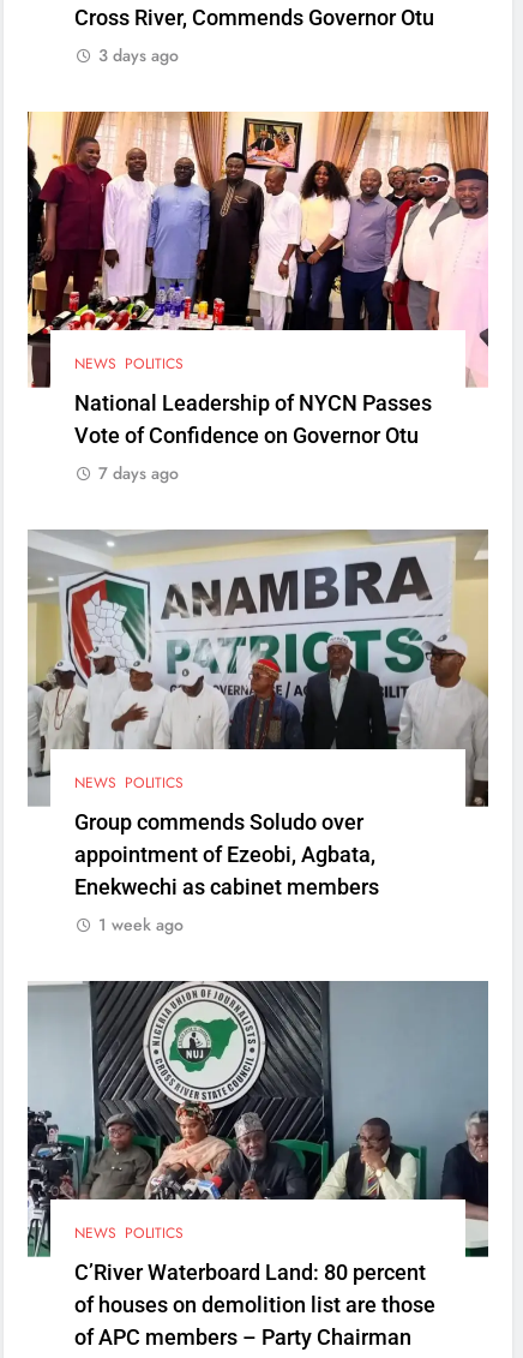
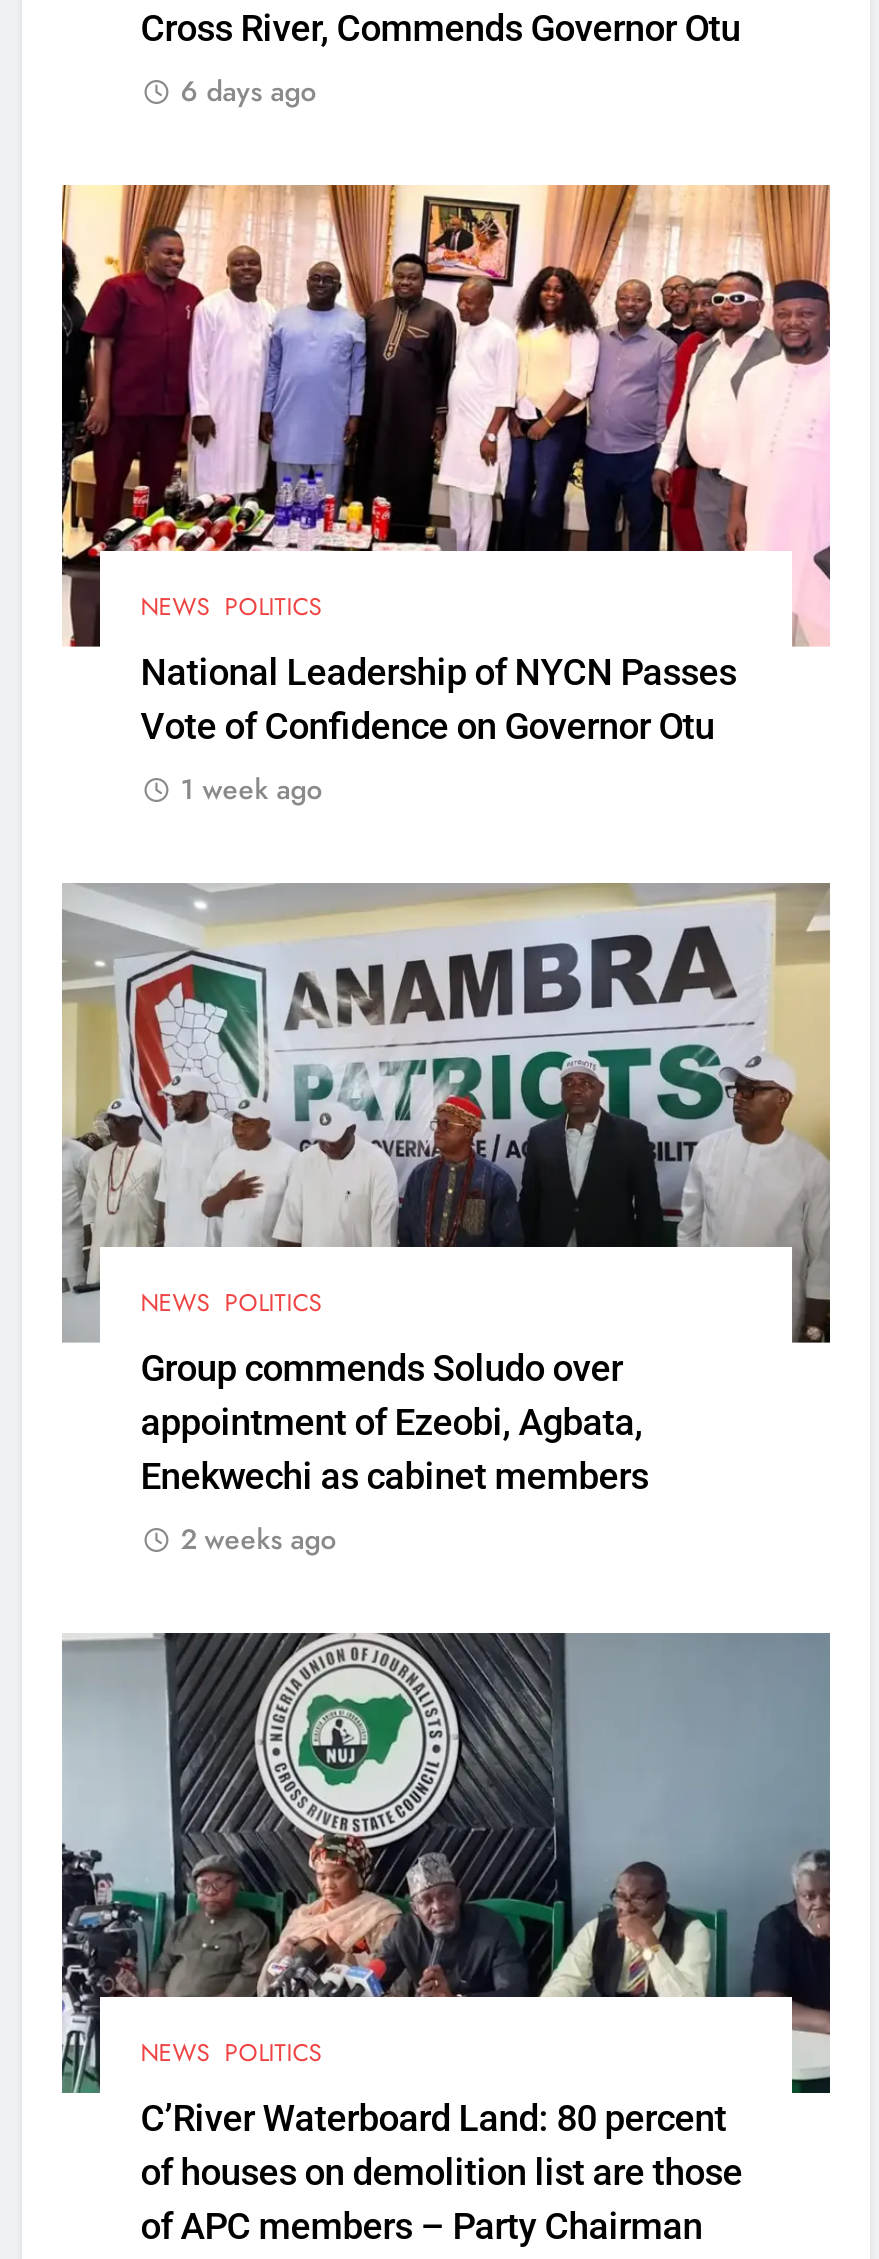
[99,43,179,67] 3 days ago -> [180,72,316,112] 6 days ago
[99,461,179,485] 7 days ago -> [180,769,322,809] 1 week ago
[99,912,184,936] 1 week ago -> [180,1519,336,1559] 2 weeks ago

